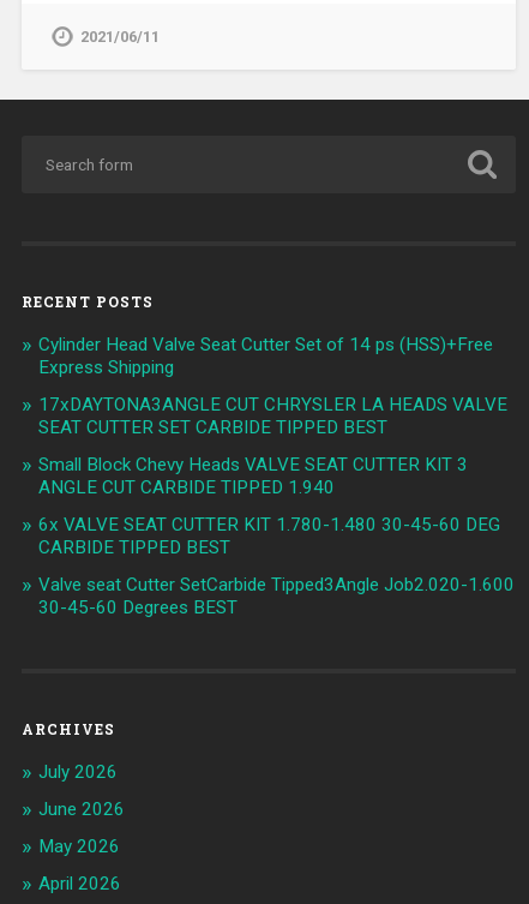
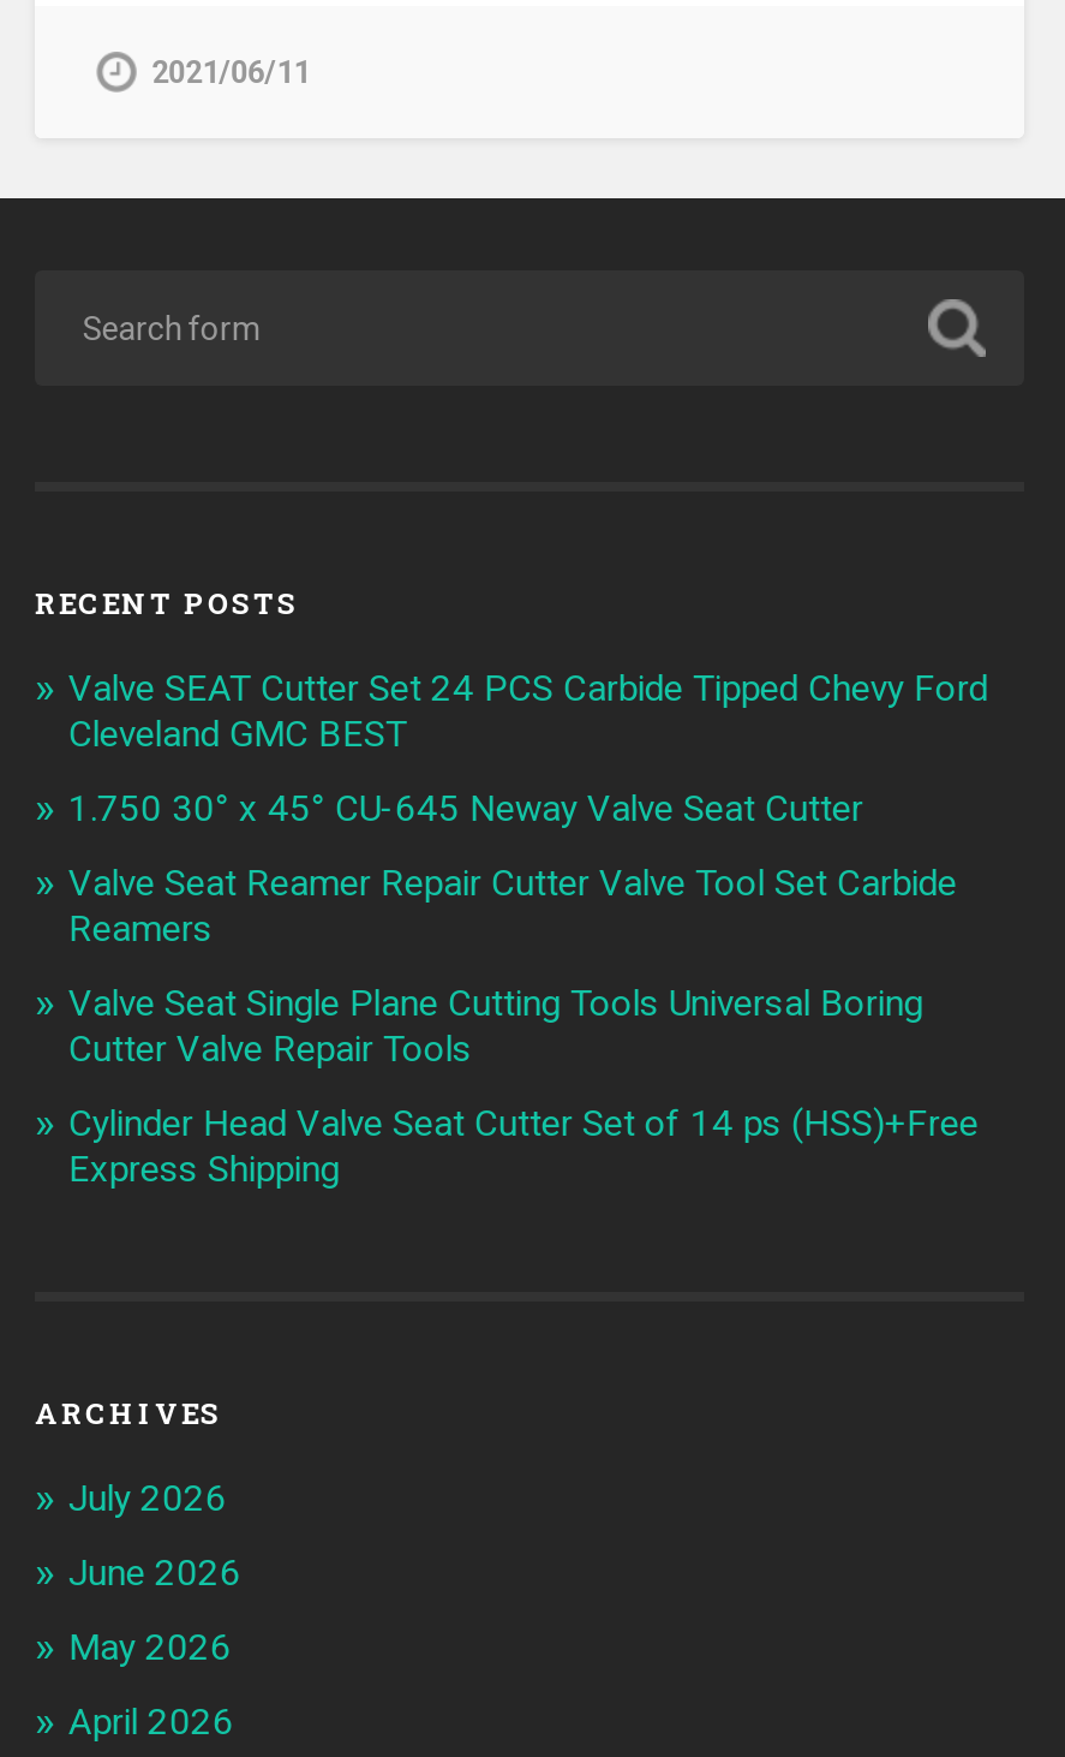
none -> [68,666,988,1070] Valve SEAT Cutter Set 24 PCS Carbide Tipped Chevy Ford | Cleveland GMC BEST | 1.750 30° x 45° CU-645 Neway Valve Seat Cutter | Valve Seat Reamer Repair Cutter Valve Tool Set Carbide | Reamers | Valve Seat Single Plane Cutting Tools Universal Boring | Cutter Valve Repair Tools
moved [38,333,493,378] -> [68,1101,978,1190]: Cylinder Head Valve Seat Cutter Set of 14 ps (HSS)+Free | Express Shipping
[38,393,514,618] 17xDAYTONA3ANGLE CUT CHRYSLER LA HEADS VALVE | SEAT CUTTER SET CARBIDE TIPPED BEST | Small Block Chevy Heads VALVE SEAT CUTTER KIT 3 | ANGLE CUT CARBIDE TIPPED 1.940 | 6x VALVE SEAT CUTTER KIT 1.780-1.480 30-45-60 DEG | CARBIDE TIPPED BEST | Valve seat Cutter SetCarbide Tipped3Angle Job2.020-1.600 | 30-45-60 Degrees BEST -> none

